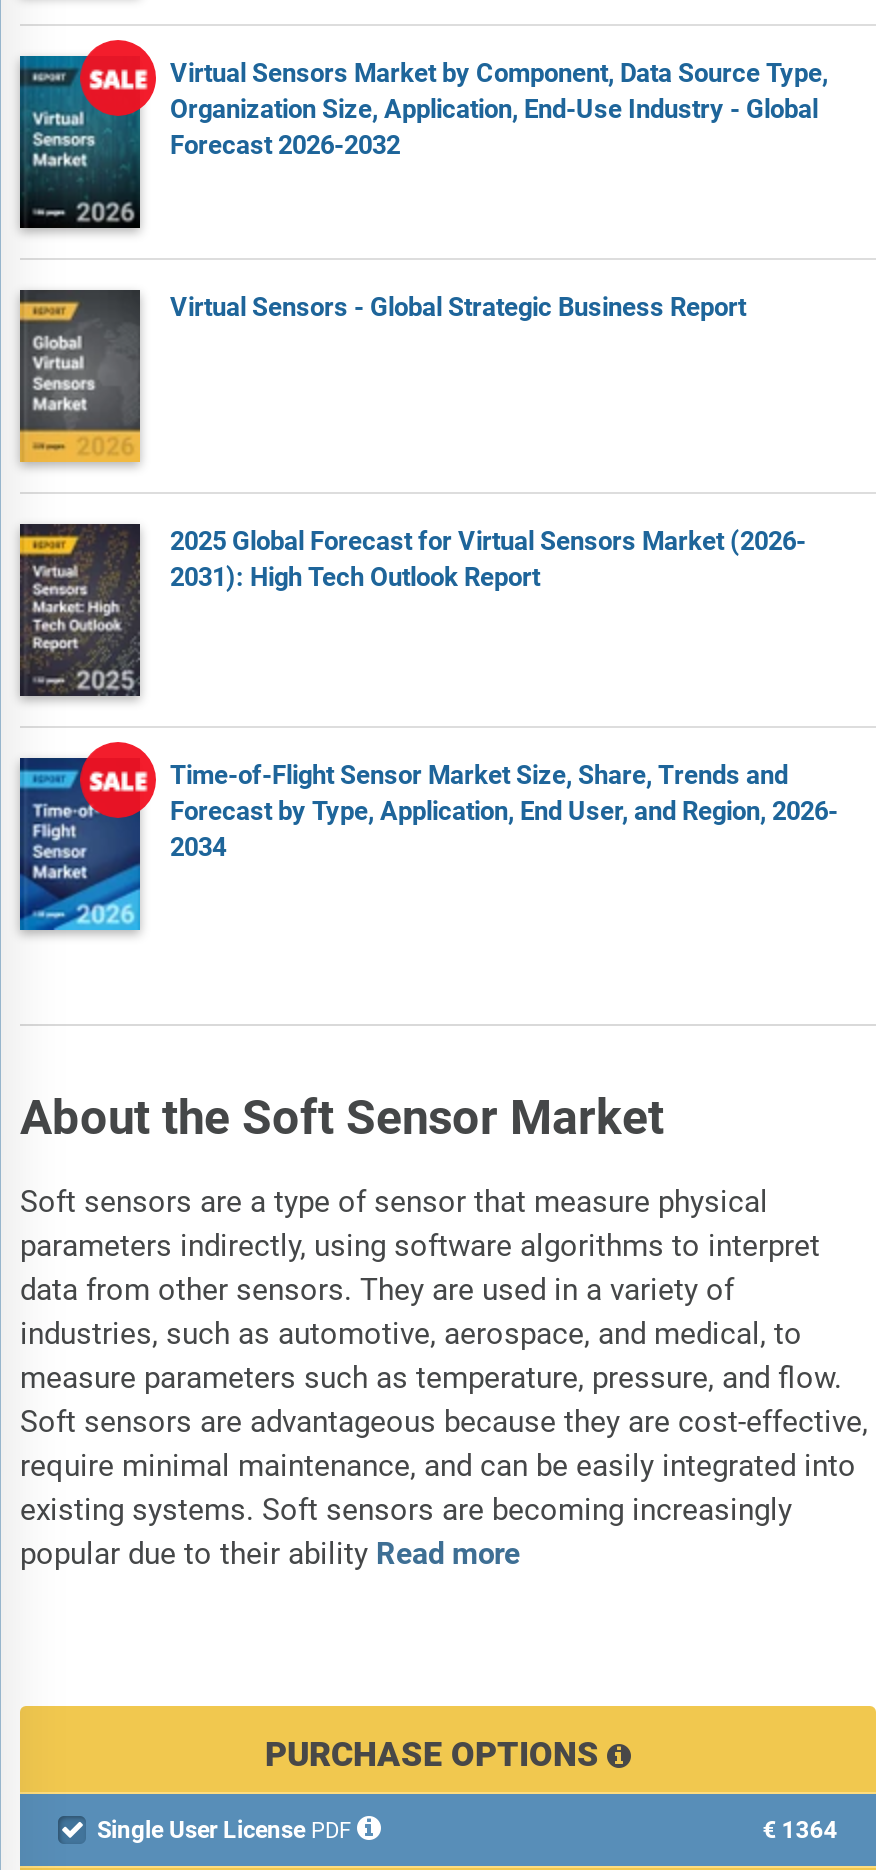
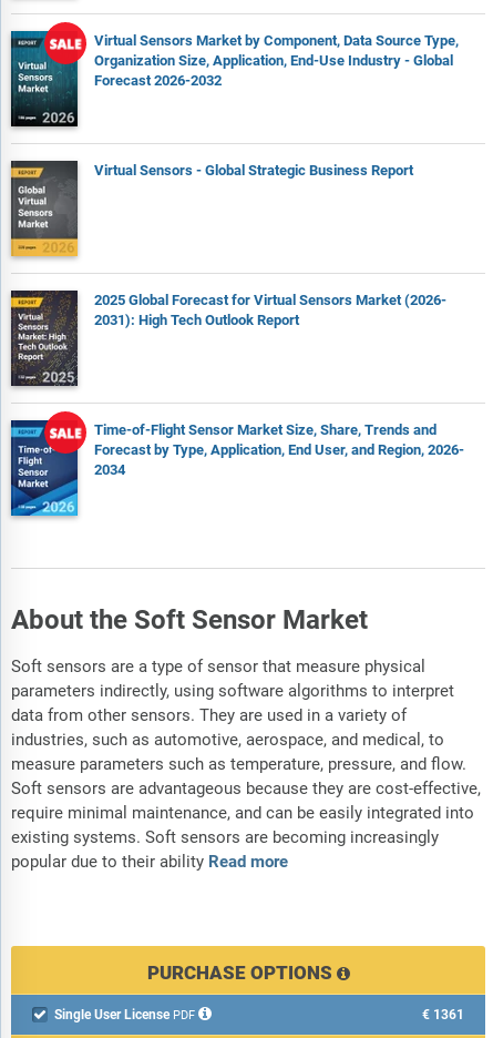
[782,1816,838,1844] €1364 -> [433,1007,464,1023] €1361

